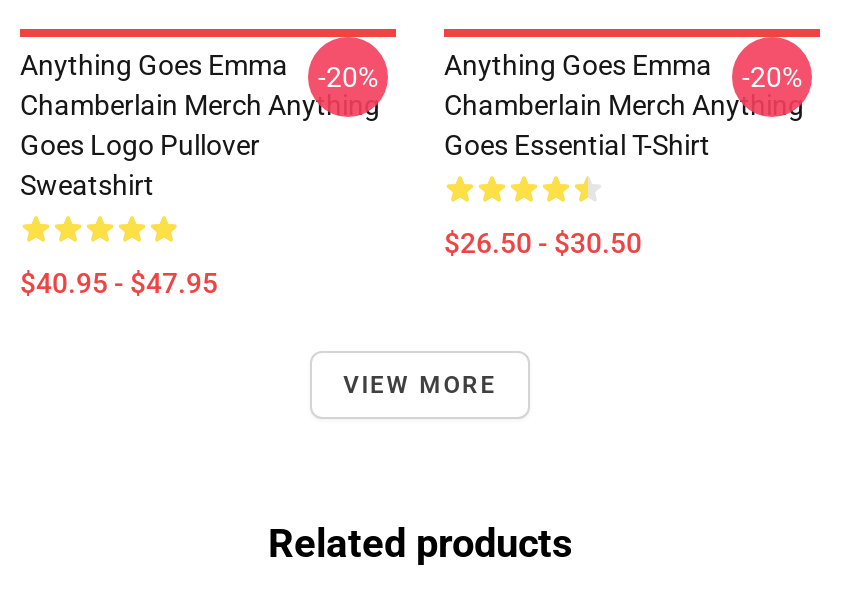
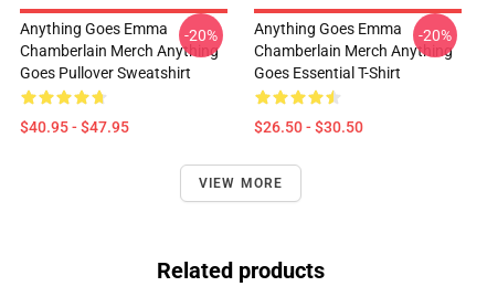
[20,129,260,201] Goes Logo Pullover | Sweatshirt -> [20,64,191,82] Goes Pullover Sweatshirt

